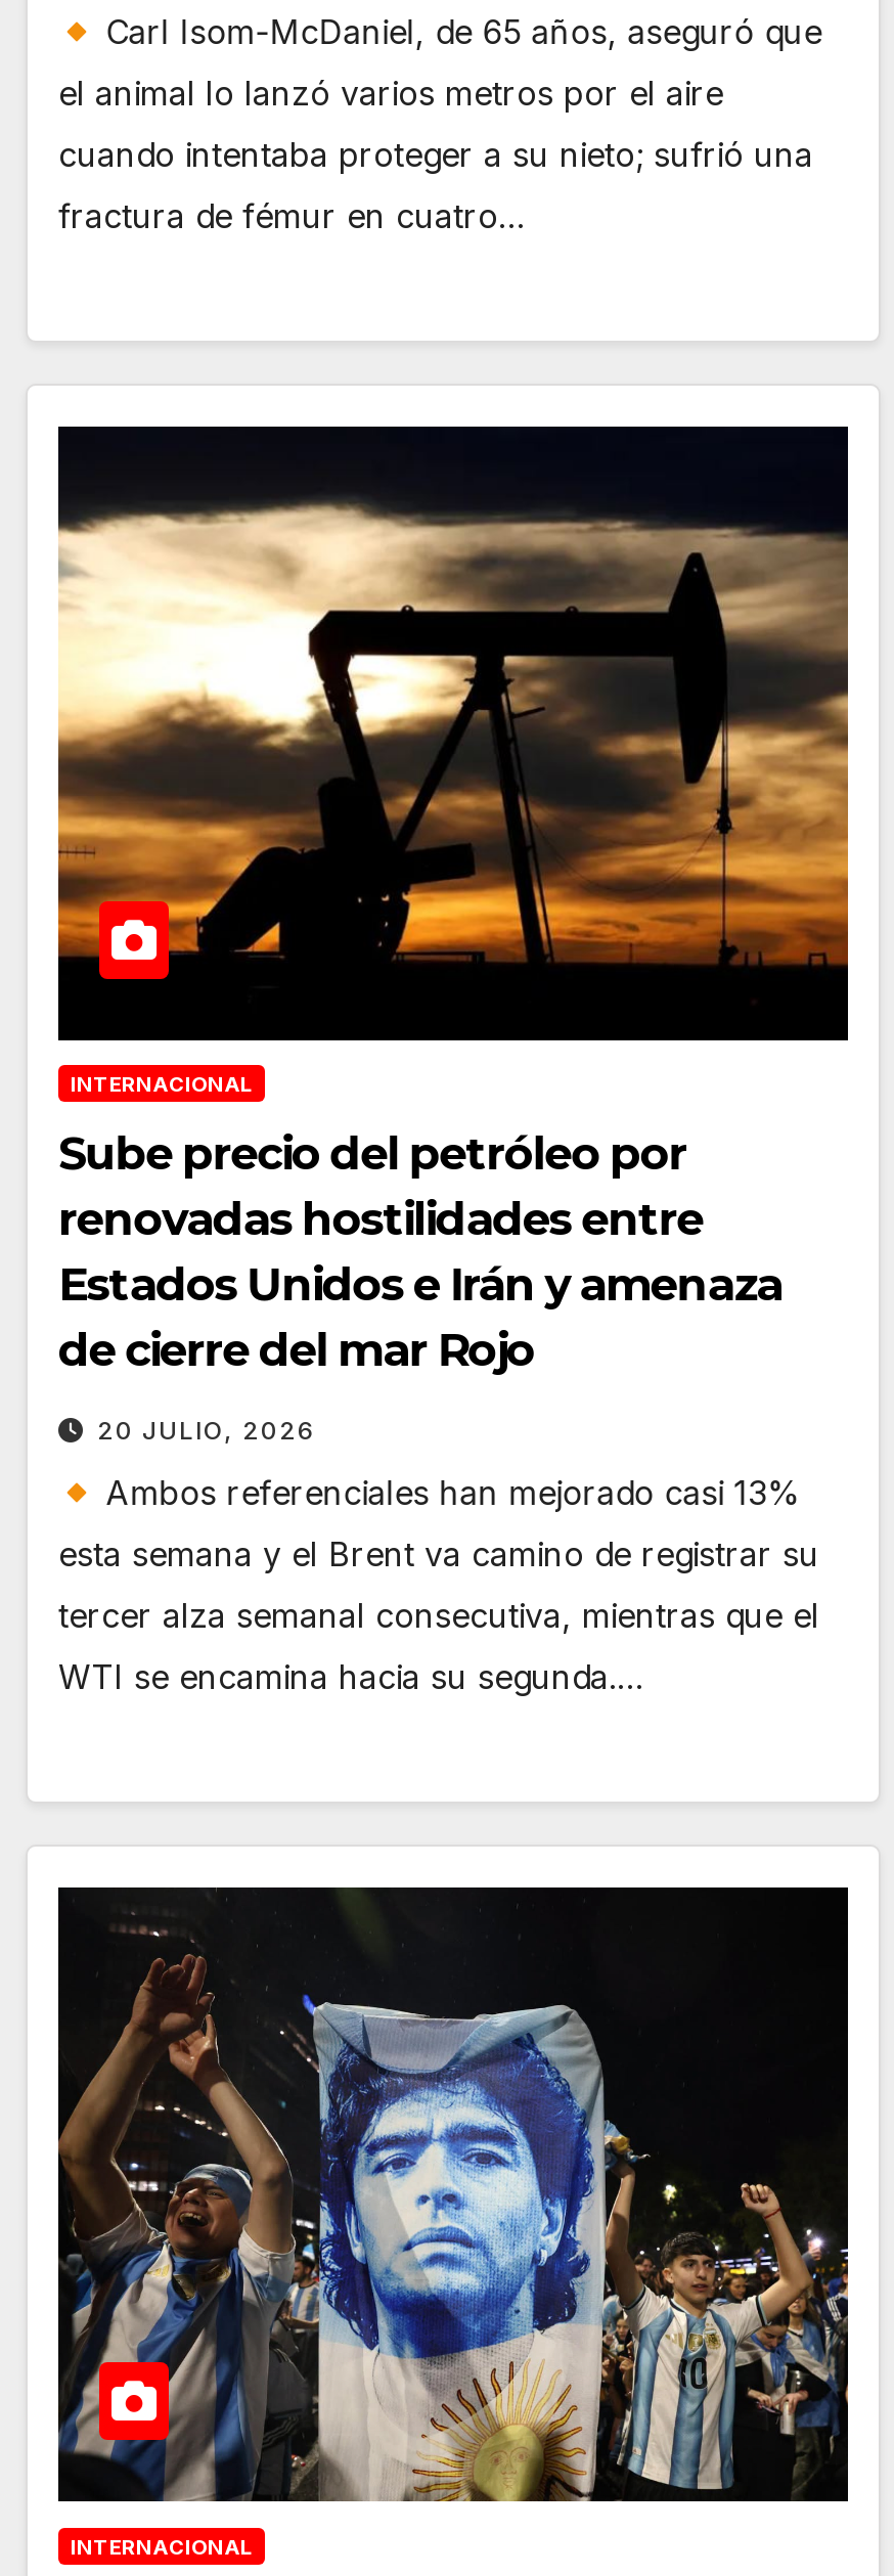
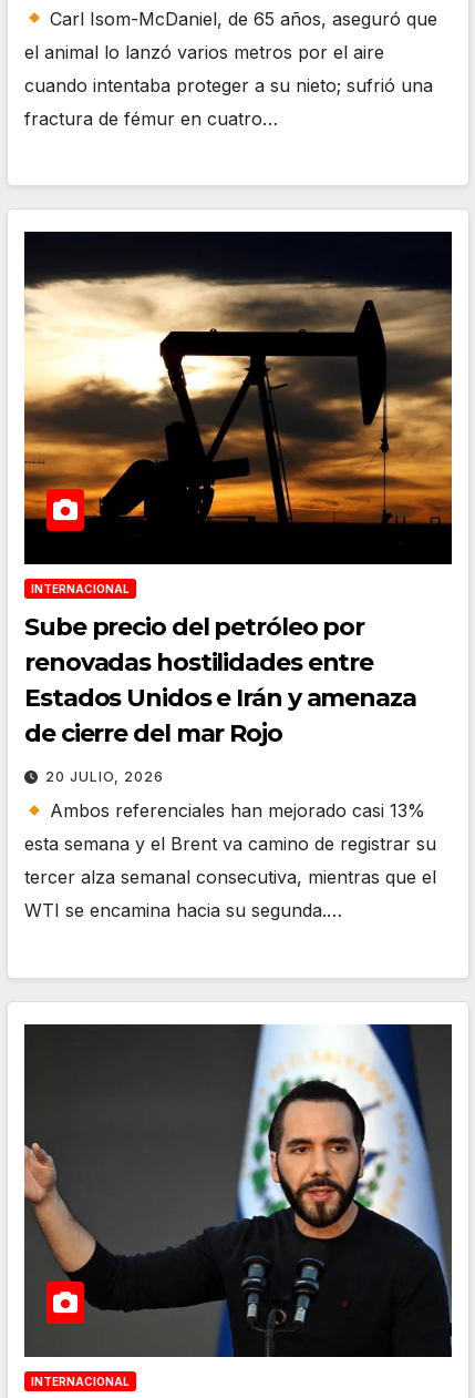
[56,1884,850,2502] [image] -> [23,1023,453,1358] [image]

